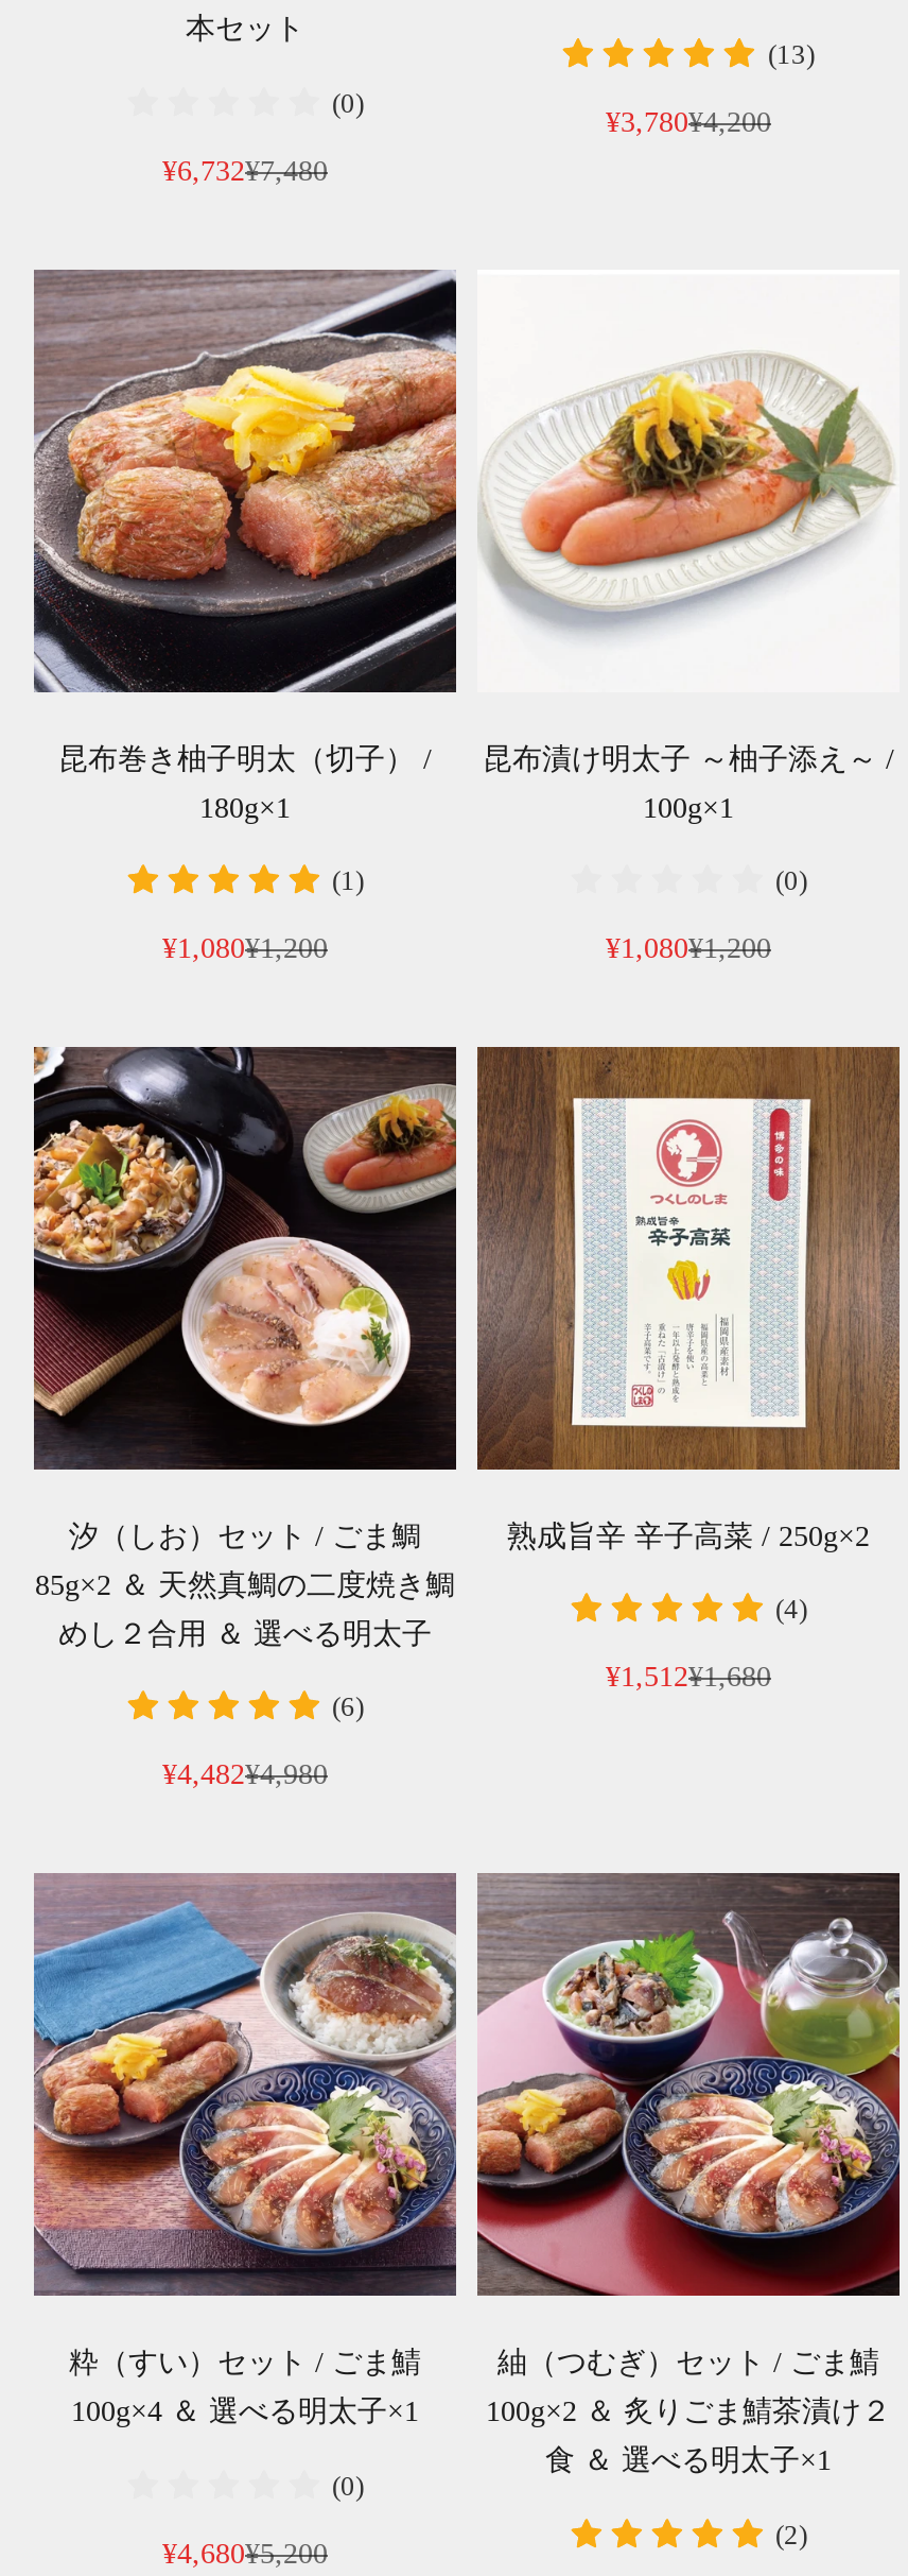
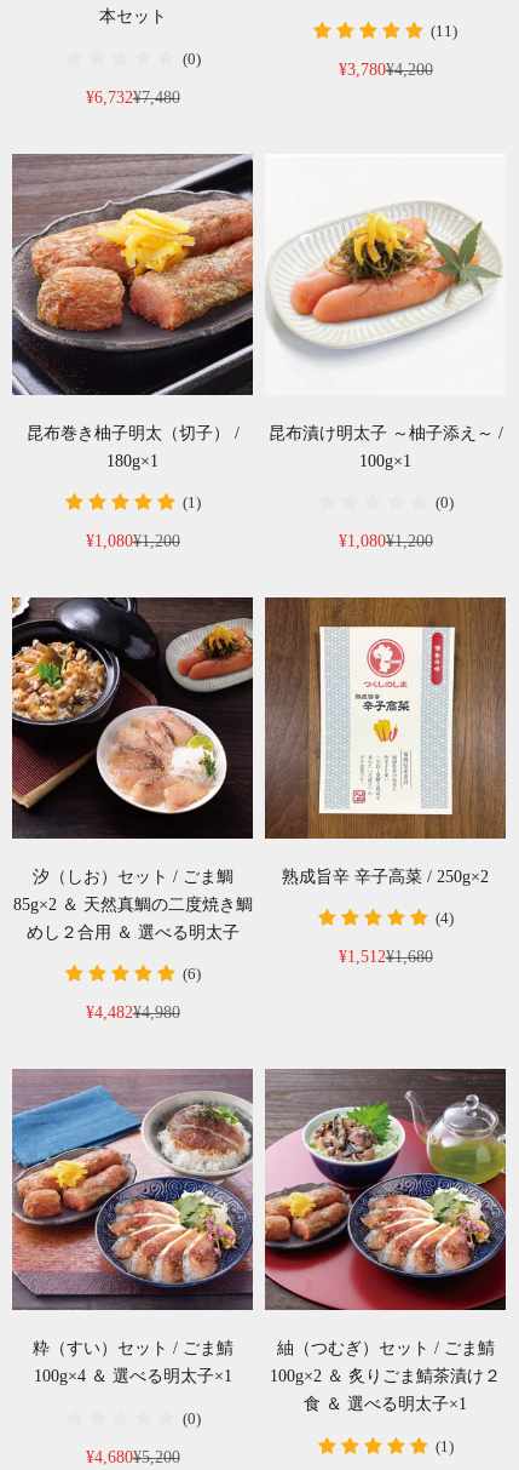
[768,38,815,70] (13) -> [431,22,457,40] (11)
[775,2518,807,2550] (2) -> [435,1437,453,1455] (1)

